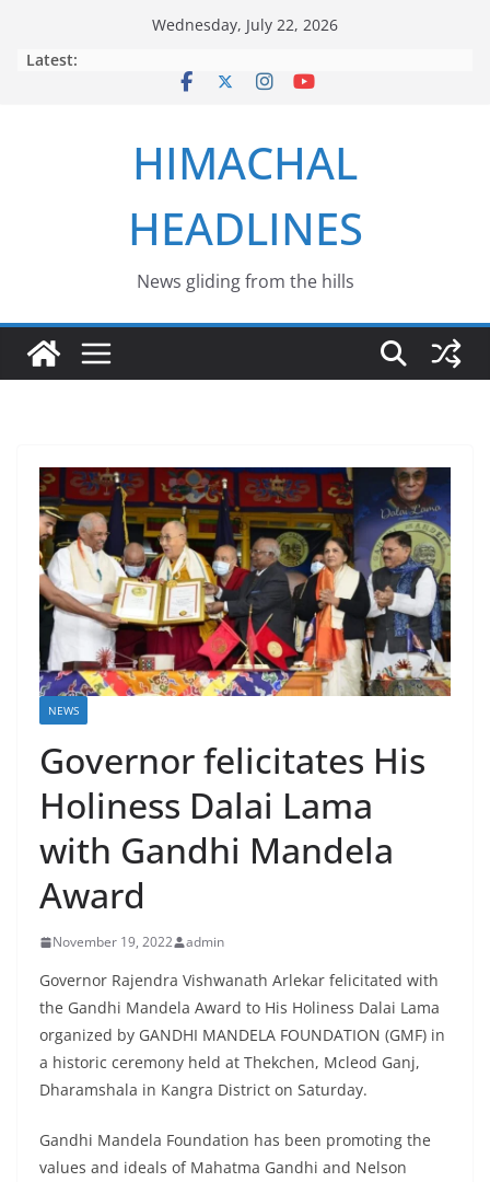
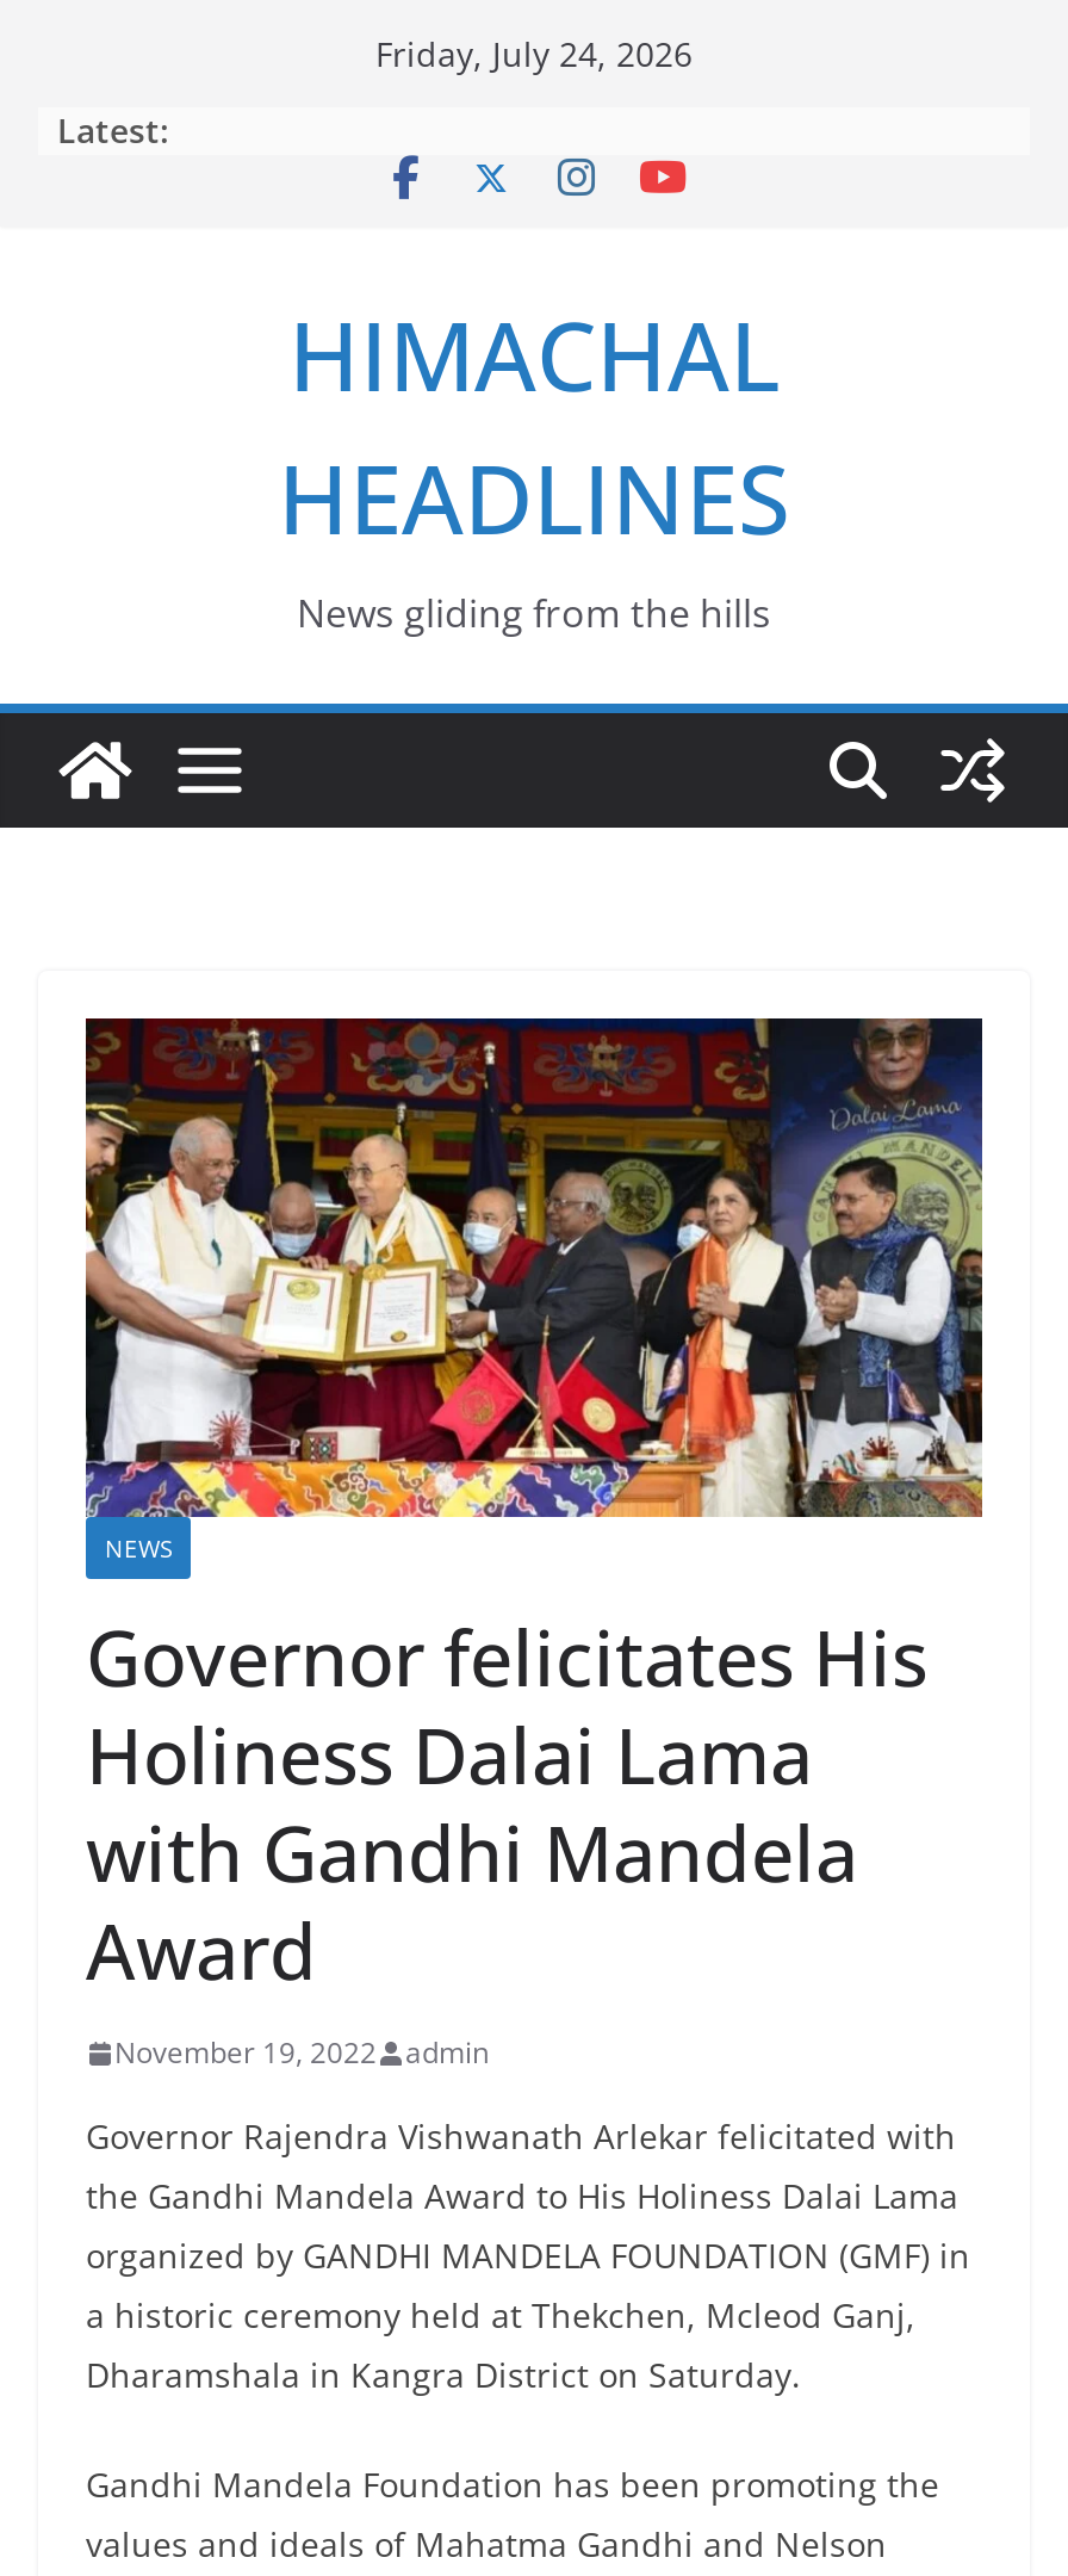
[152,14,338,35] Wednesday, July 22, 2026 -> [375,31,693,76] Friday, July 24, 2026

